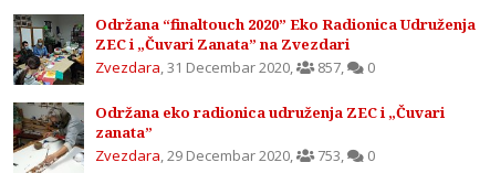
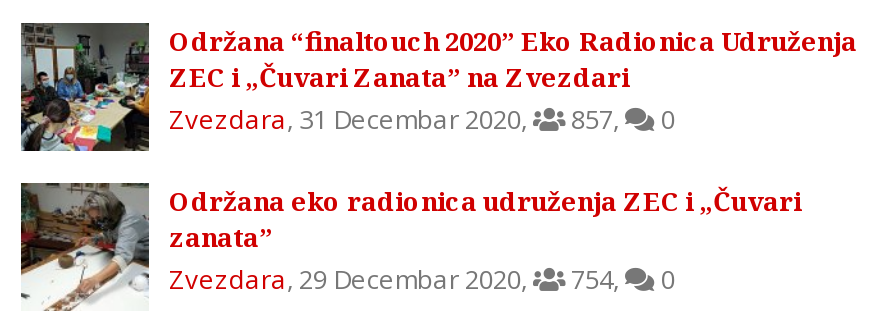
[95,146,375,166] Zvezdara, 29 Decembar 2020, 753, 0 -> [169,262,675,298] Zvezdara, 29 Decembar 2020, 754, 0

